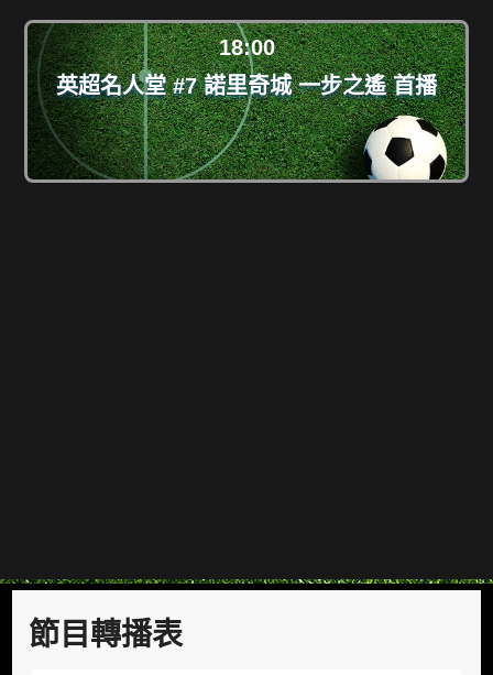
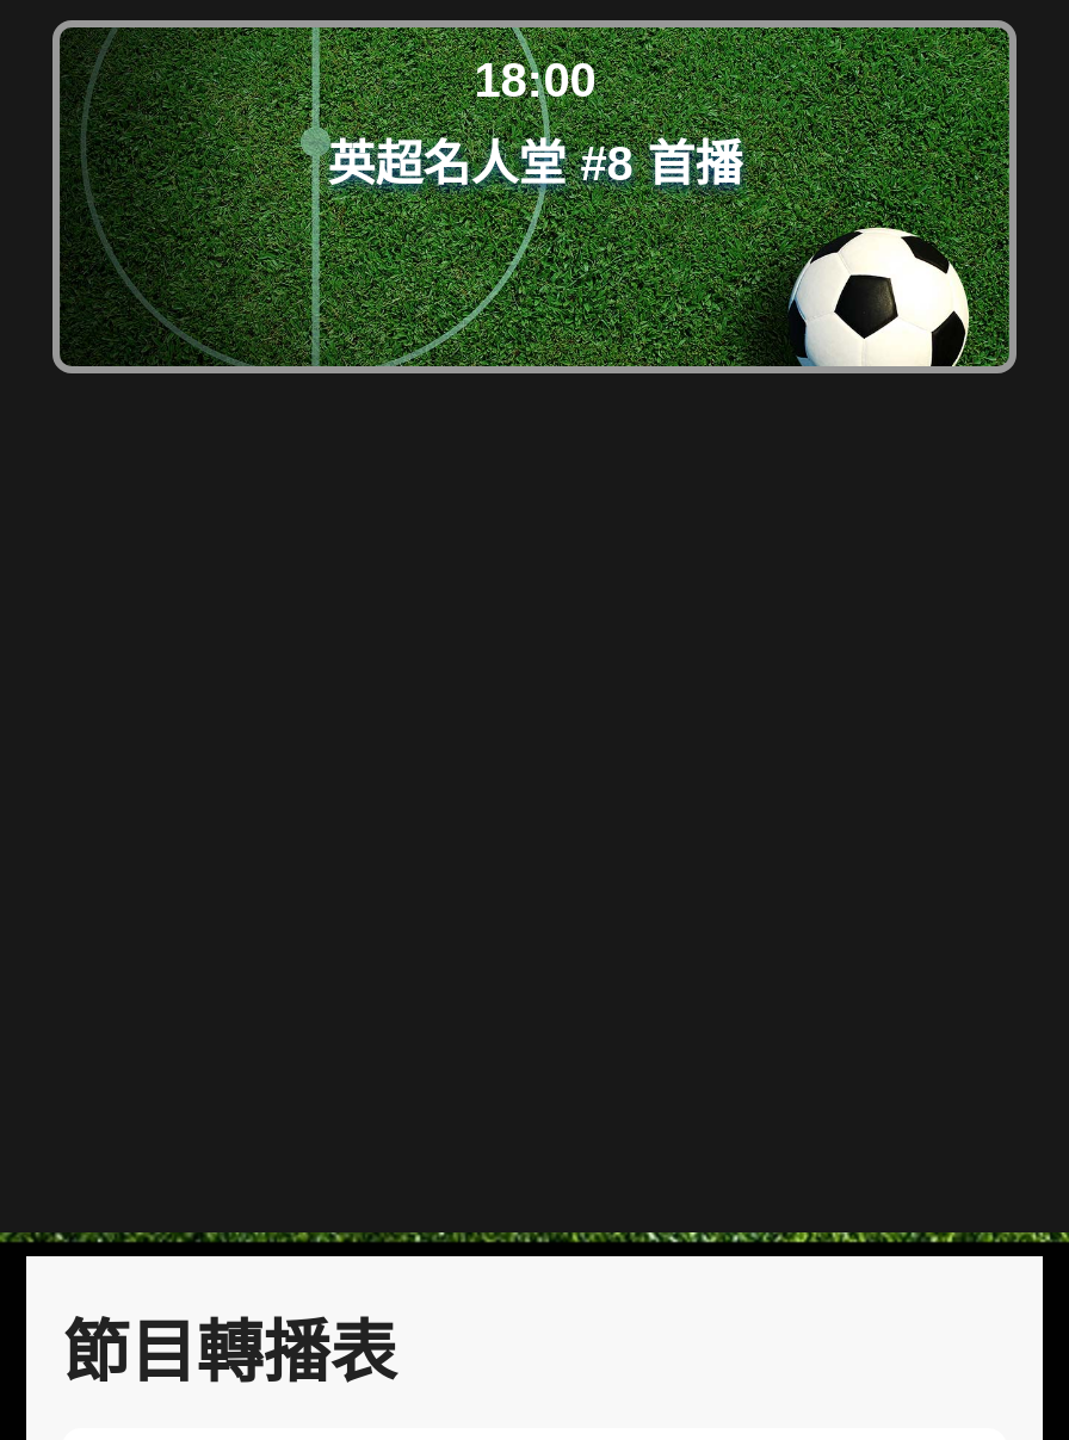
[56,74,437,98] 英超名人堂 #7 諾里奇城 一步之遙 首播 -> [327,138,743,190] 英超名人堂 #8 首播

